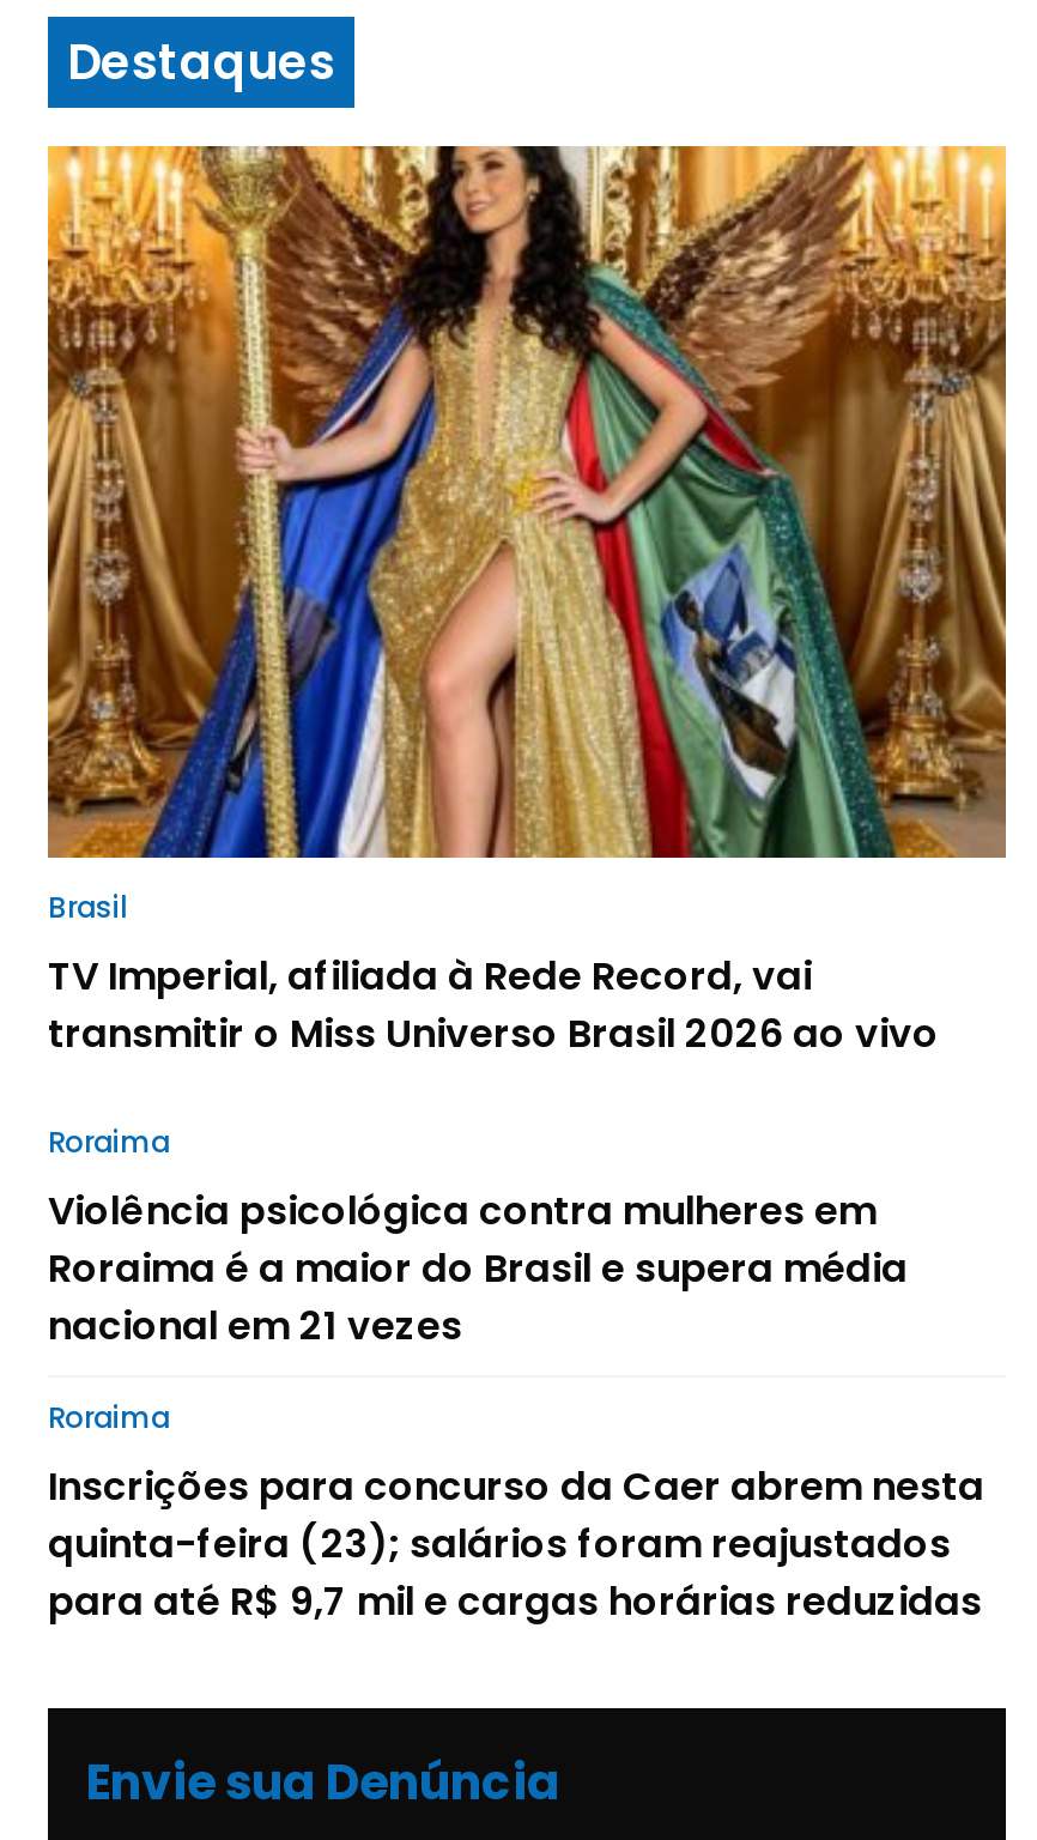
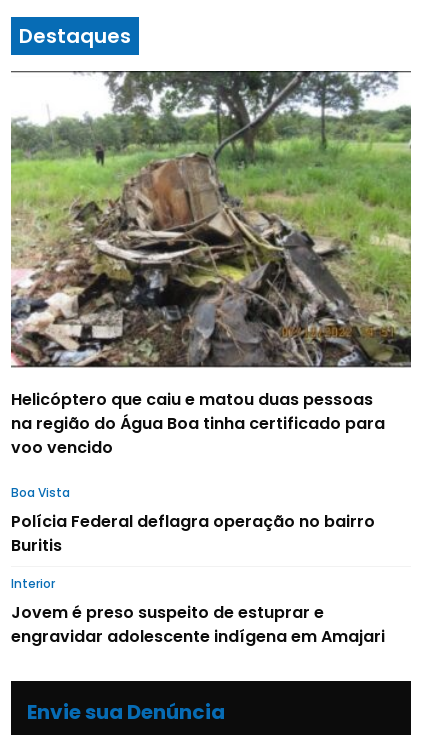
[46,144,1008,1060] [image] | Brasil | TV Imperial, afiliada à Rede Record, vai | transmitir o Miss Universo Brasil 2026 ao vivo -> [10,70,412,458] [image] | Helicóptero que caiu e matou duas pessoas | na região do Água Boa tinha certificado para | voo vencido
[48,1120,908,1352] Roraima | Violência psicológica contra mulheres em | Roraima é a maior do Brasil e supera média | nacional em 21 vezes -> [11,483,375,556] Boa Vista | Polícia Federal deflagra operação no bairro | Buritis
[48,1396,984,1628] Roraima | Inscrições para concurso da Caer abrem nesta | quinta-feira (23); salários foram reajustados | para até R$ 9,7 mil e cargas horárias reduzidas -> [11,574,385,647] Interior | Jovem é preso suspeito de estuprar e | engravidar adolescente indígena em Amajari

